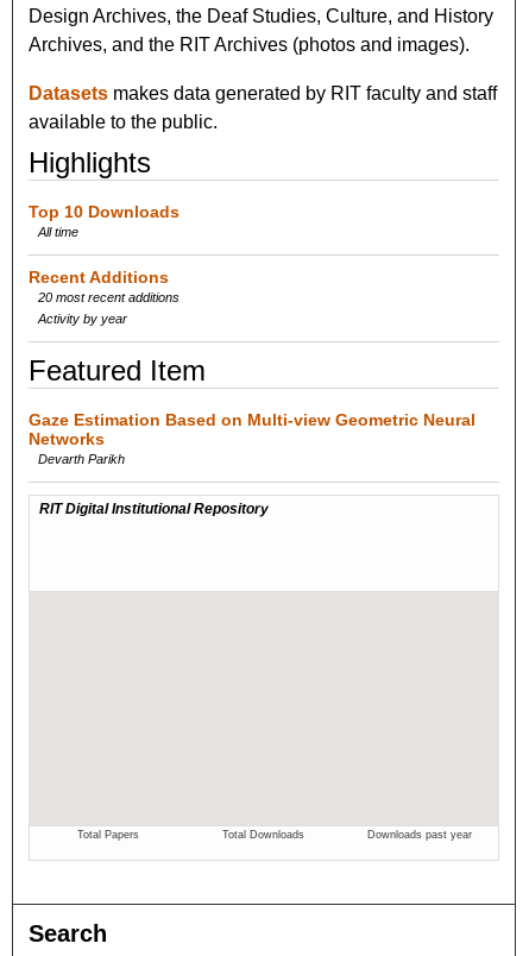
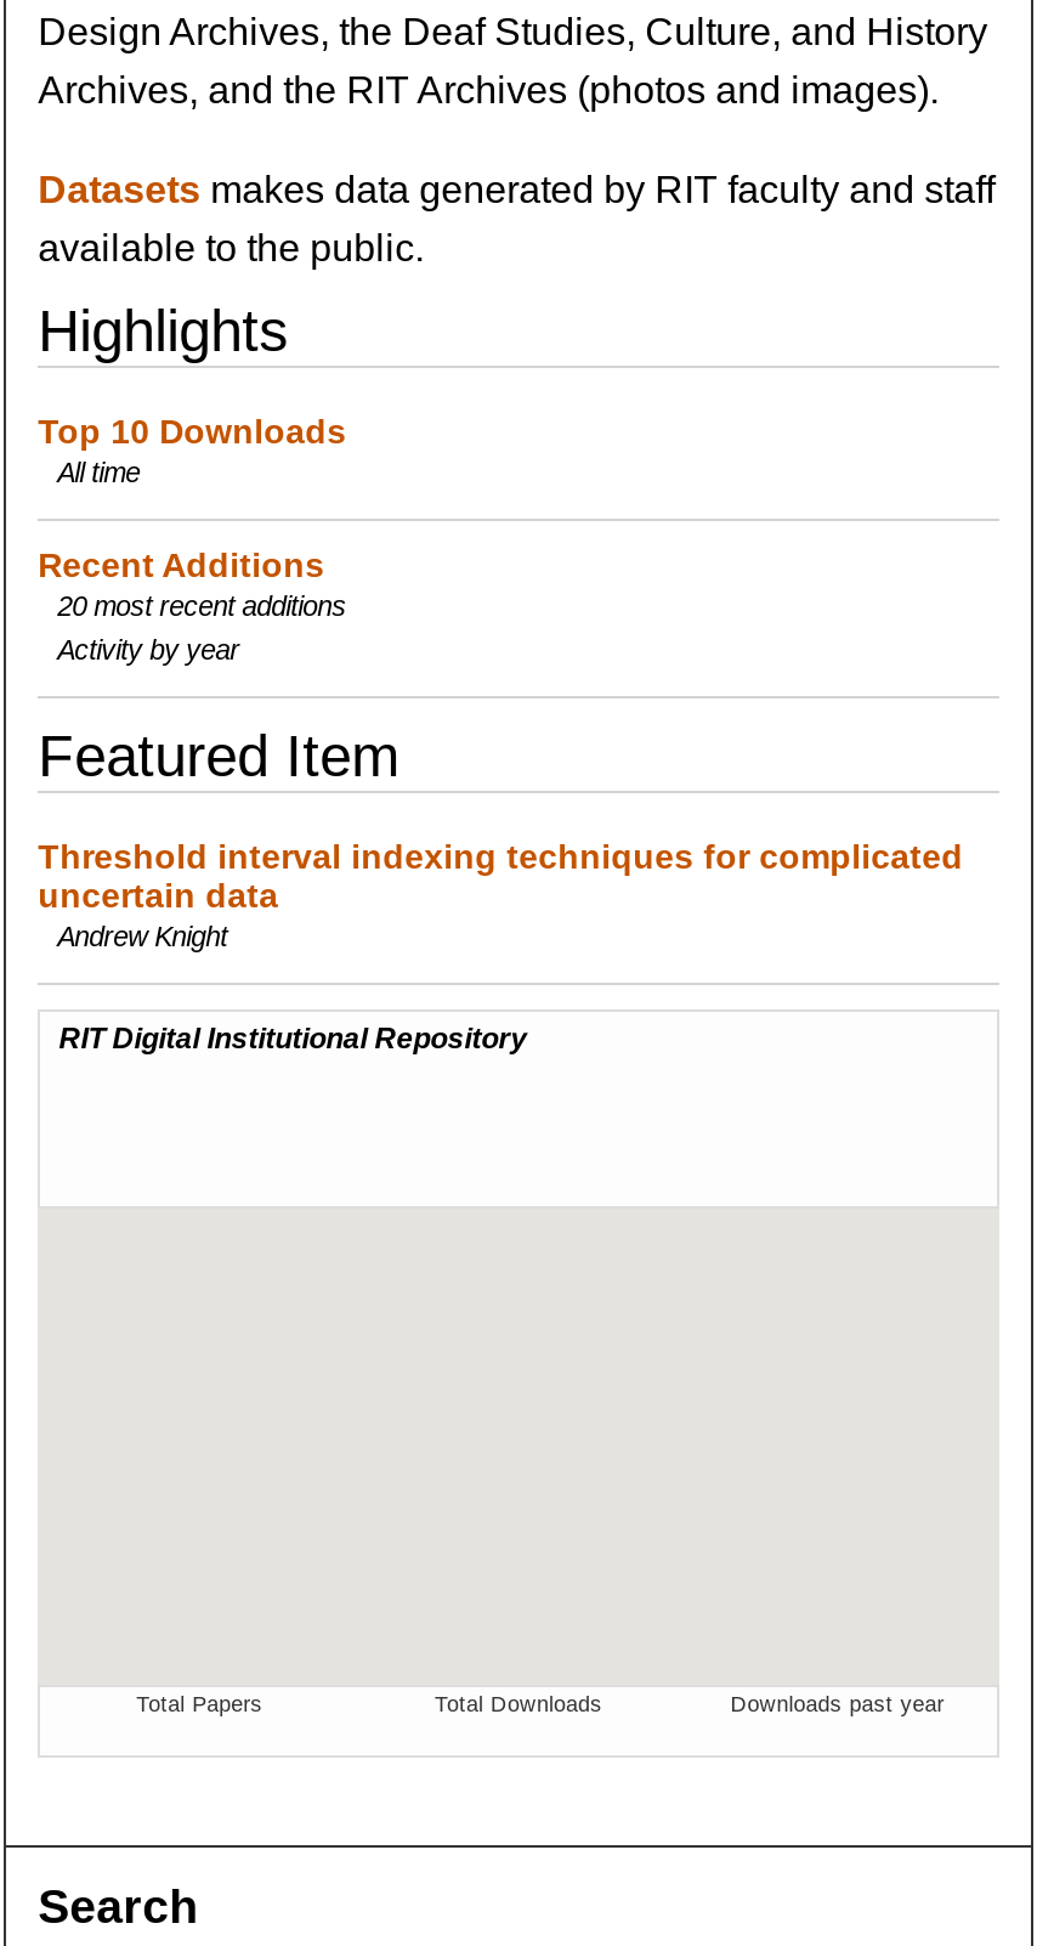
[29,410,476,466] Gaze Estimation Based on Multi-view Geometric Neural | Networks | Devarth Parikh -> [38,836,963,951] Threshold interval indexing techniques for complicated | uncertain data | Andrew Knight

